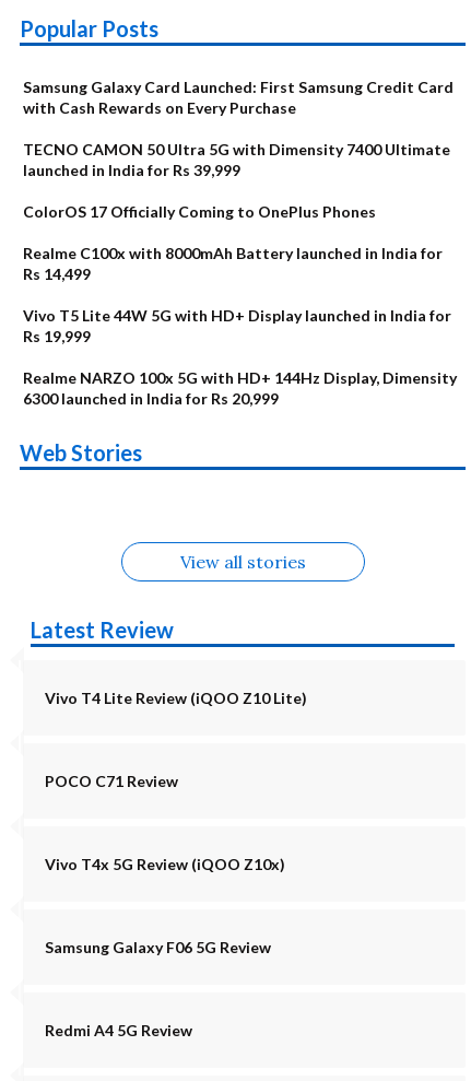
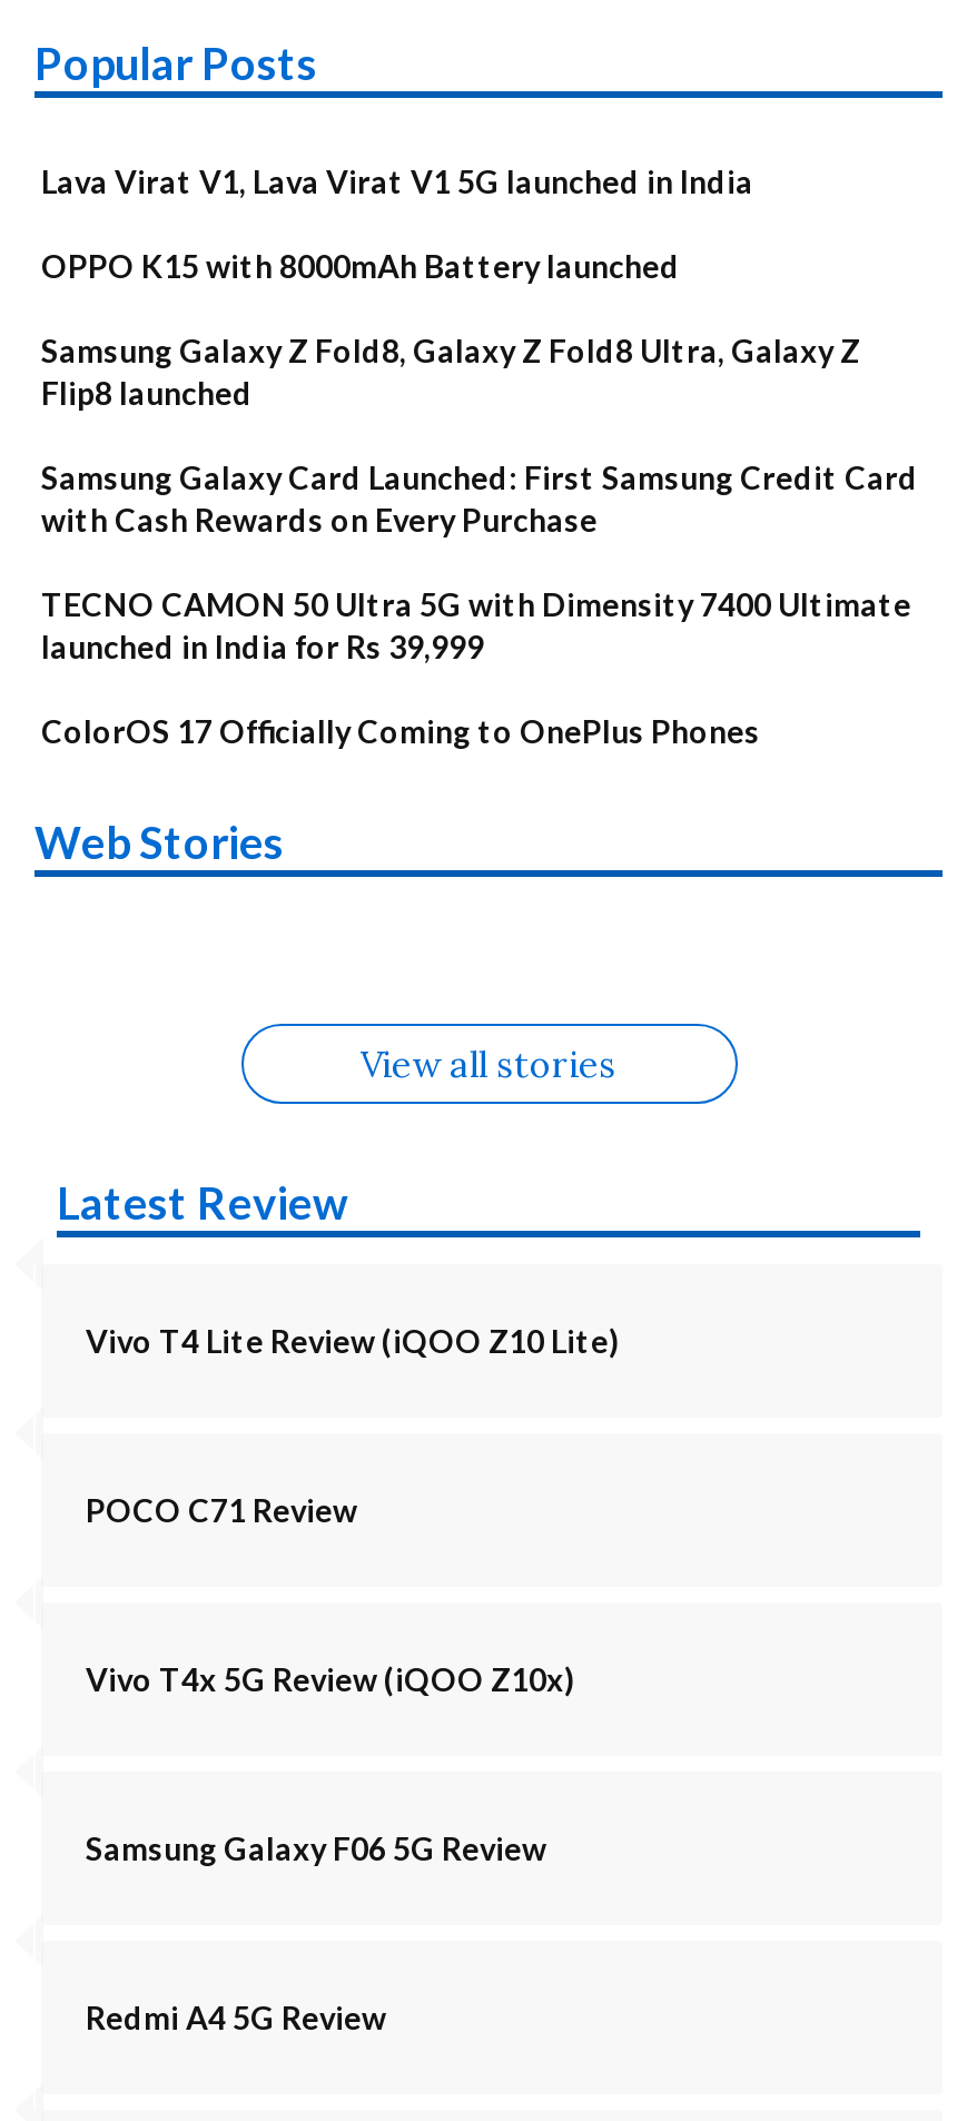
none -> [41,163,860,412] Lava Virat V1, Lava Virat V1 5G launched in India | OPPO K15 with 8000mAh Battery launched | Samsung Galaxy Z Fold8, Galaxy Z Fold8 Ultra, Galaxy Z | Flip8 launched
moved [23,78,454,221] -> [41,459,918,750]: Samsung Galaxy Card Launched: First Samsung Credit Card | with Cash Rewards on Every Purchase | TECNO CAMON 50 Ultra 5G with Dimensity 7400 Ultimate | launched in India for Rs 39,999 | ColorOS 17 Officially Coming to OnePlus Phones
[23,244,457,408] Realme C100x with 8000mAh Battery launched in India for | Rs 14,499 | Vivo T5 Lite 44W 5G with HD+ Display launched in India for | Rs 19,999 | Realme NARZO 100x 5G with HD+ 144Hz Display, Dimensity | 6300 launched in India for Rs 20,999 -> none

